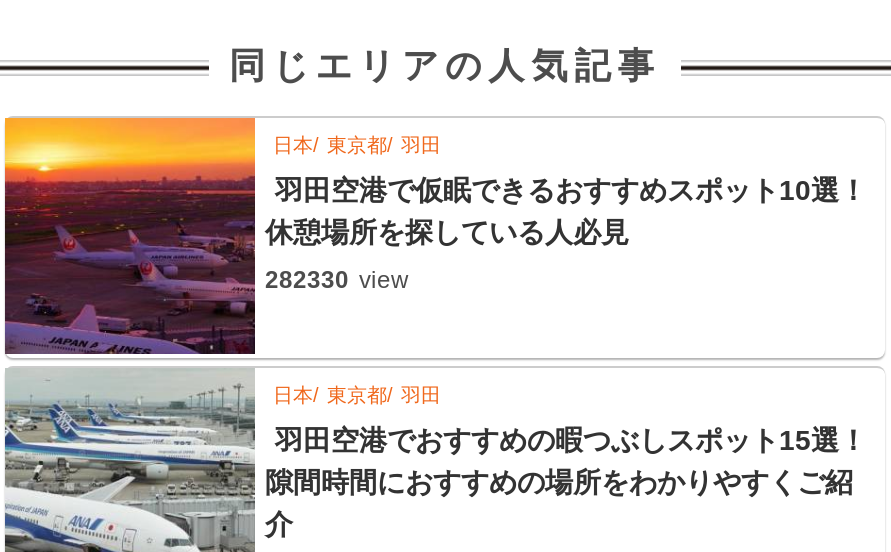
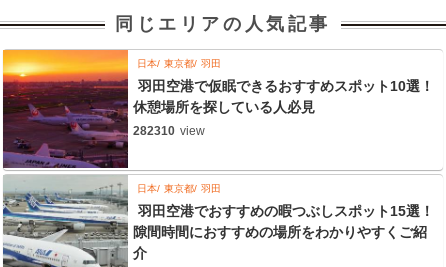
[265,266,409,294] 282330 view -> [133,124,205,138] 282310 view

